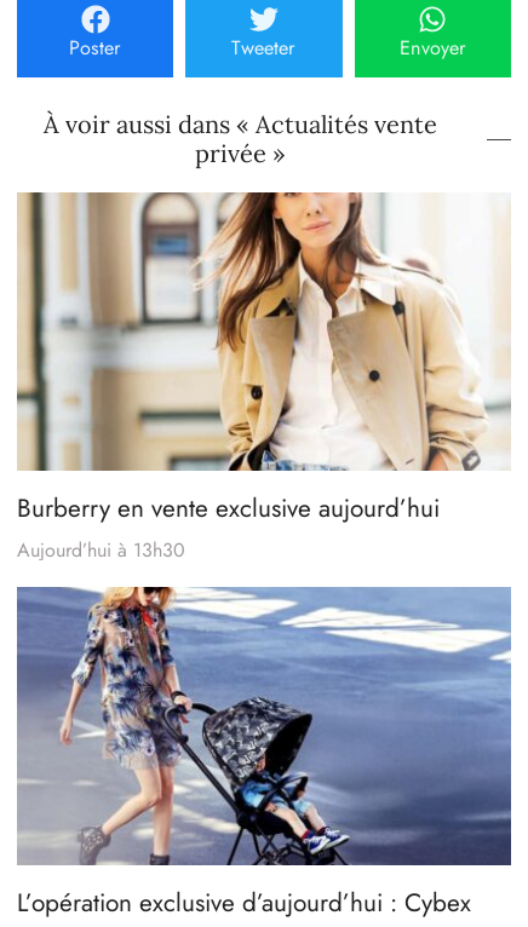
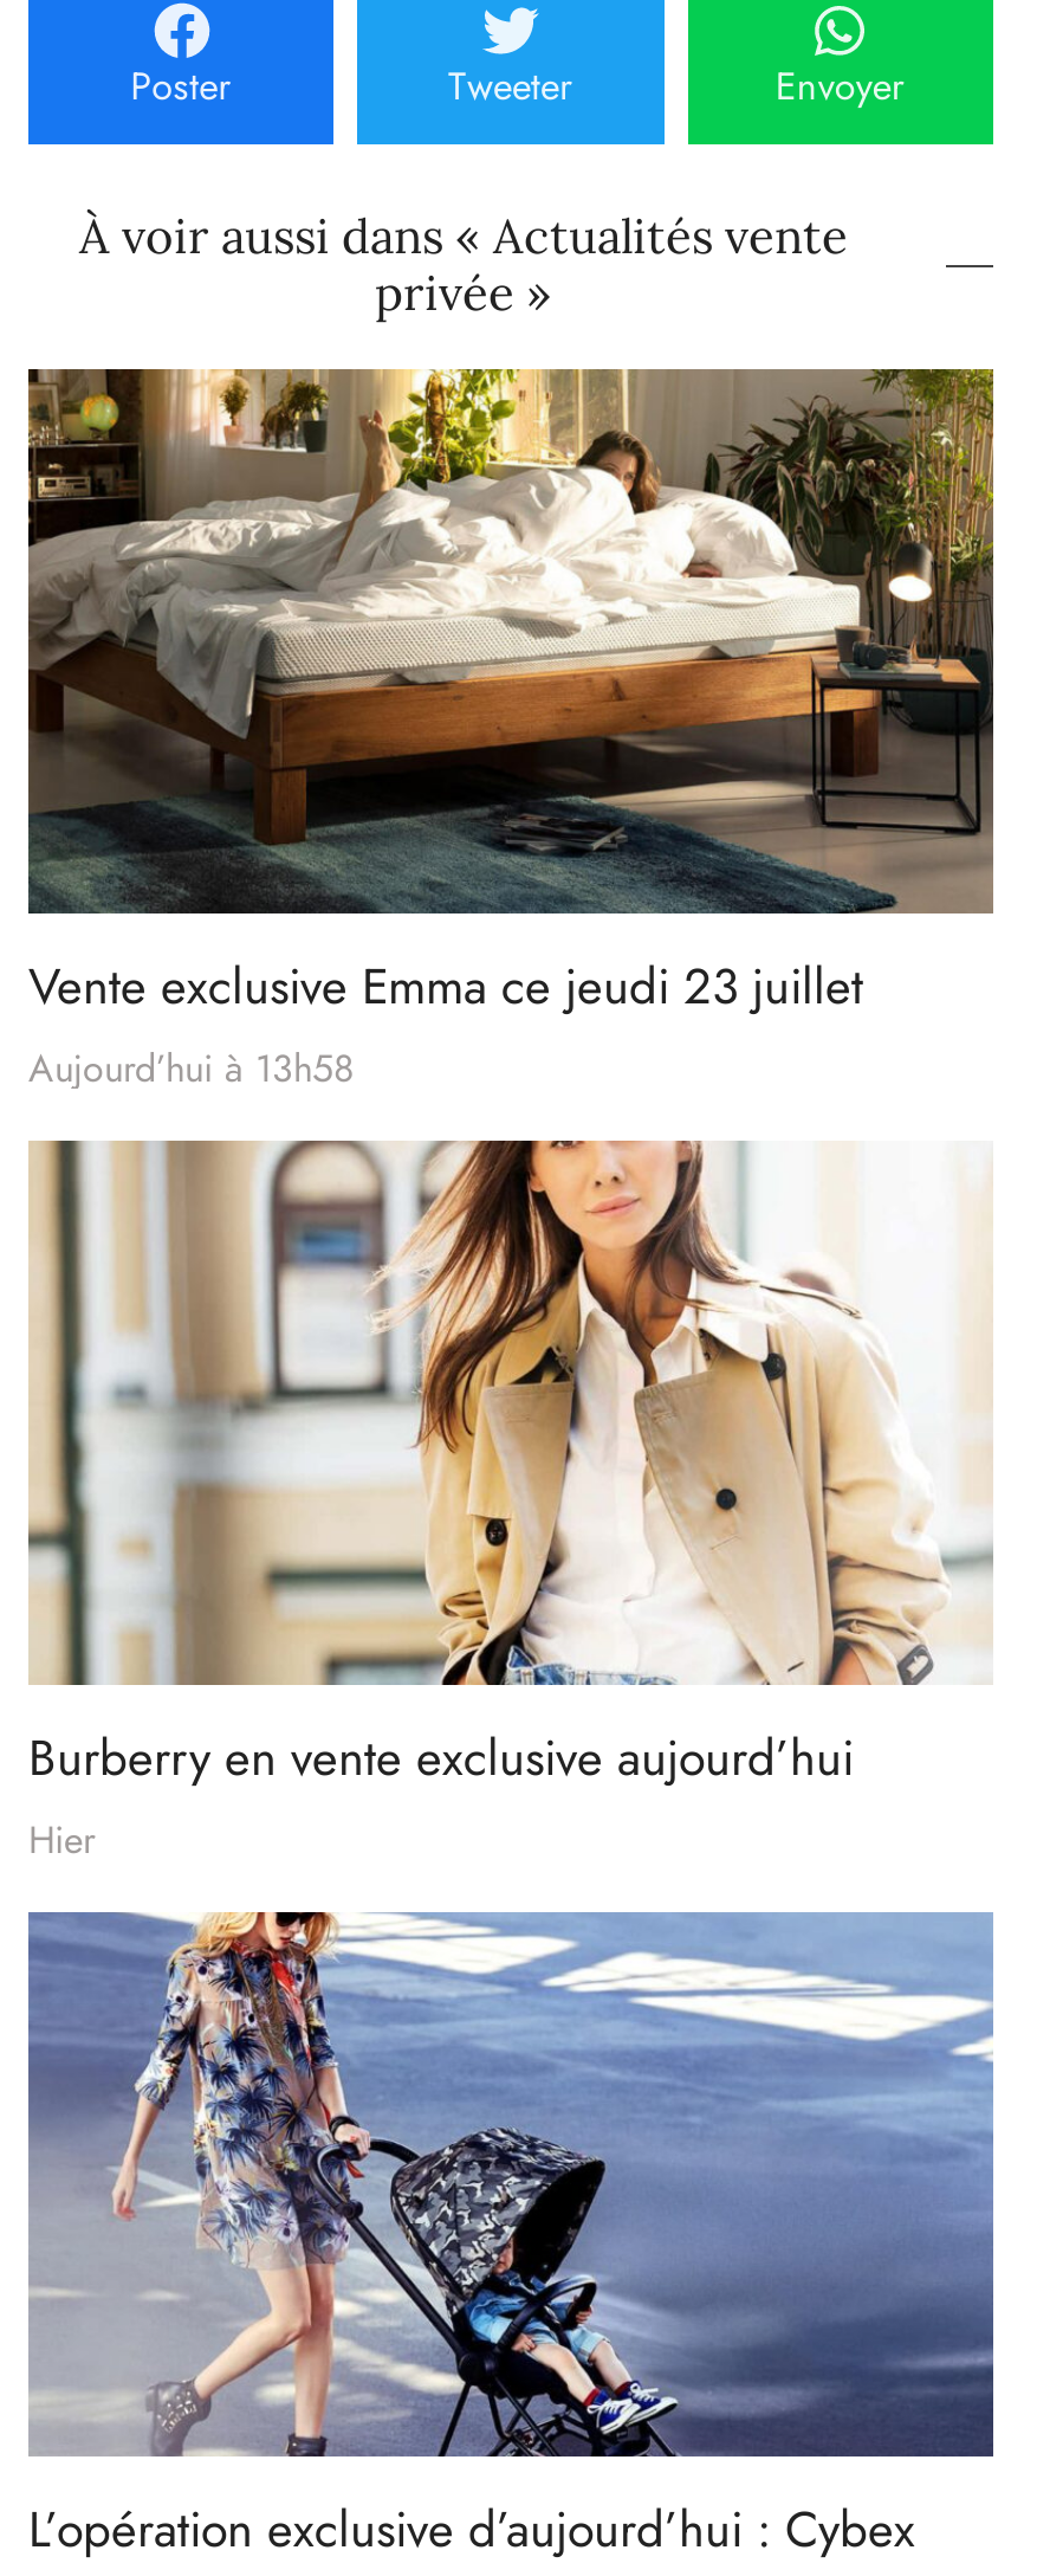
none -> [26,367,996,1095] [image] | Vente exclusive Emma ce jeudi 23 juillet | Aujourd’hui à 13h58
[17,536,185,564] Aujourd’hui à 13h30 -> [28,1812,95,1867] Hier

